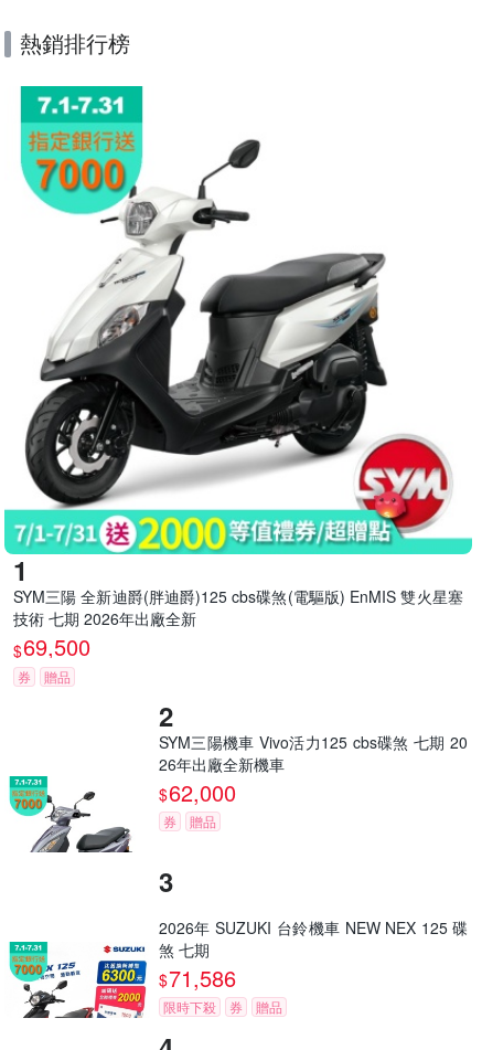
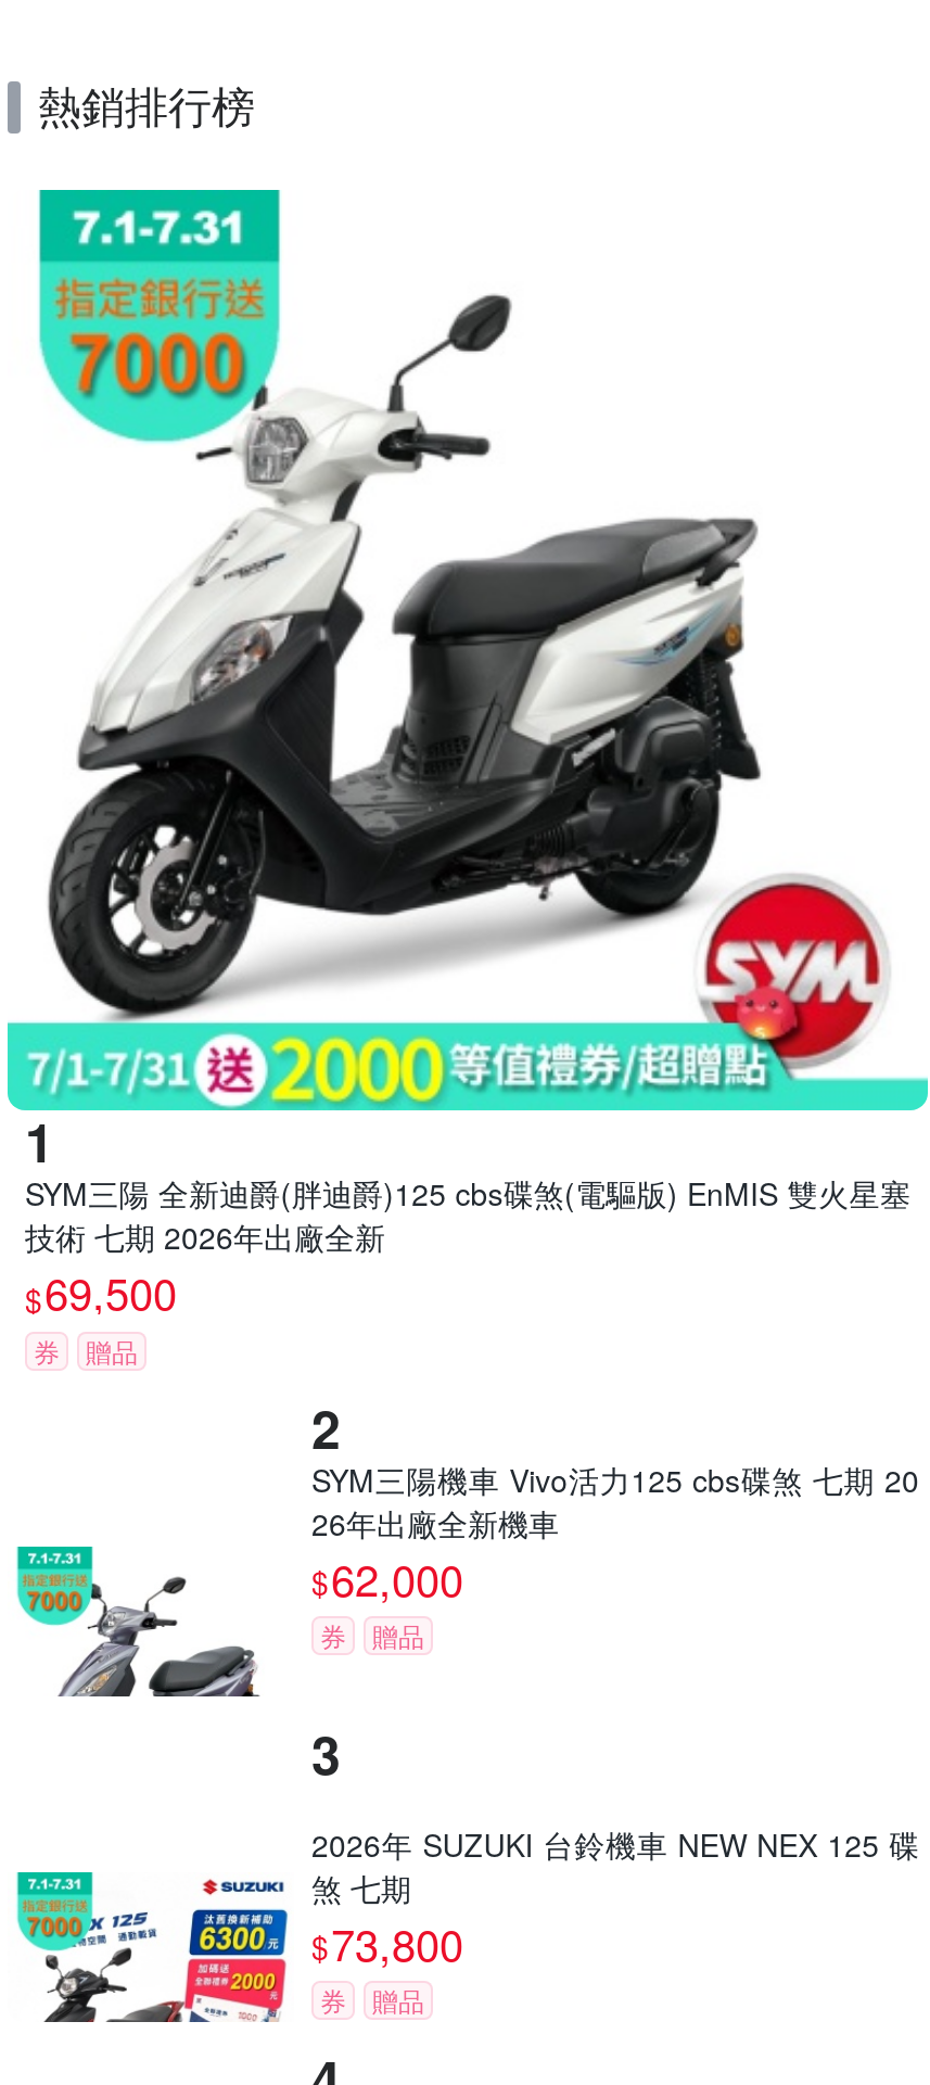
[159,962,236,1016] $71,586 | 限時下殺 -> [311,1912,463,1975] $73,800

